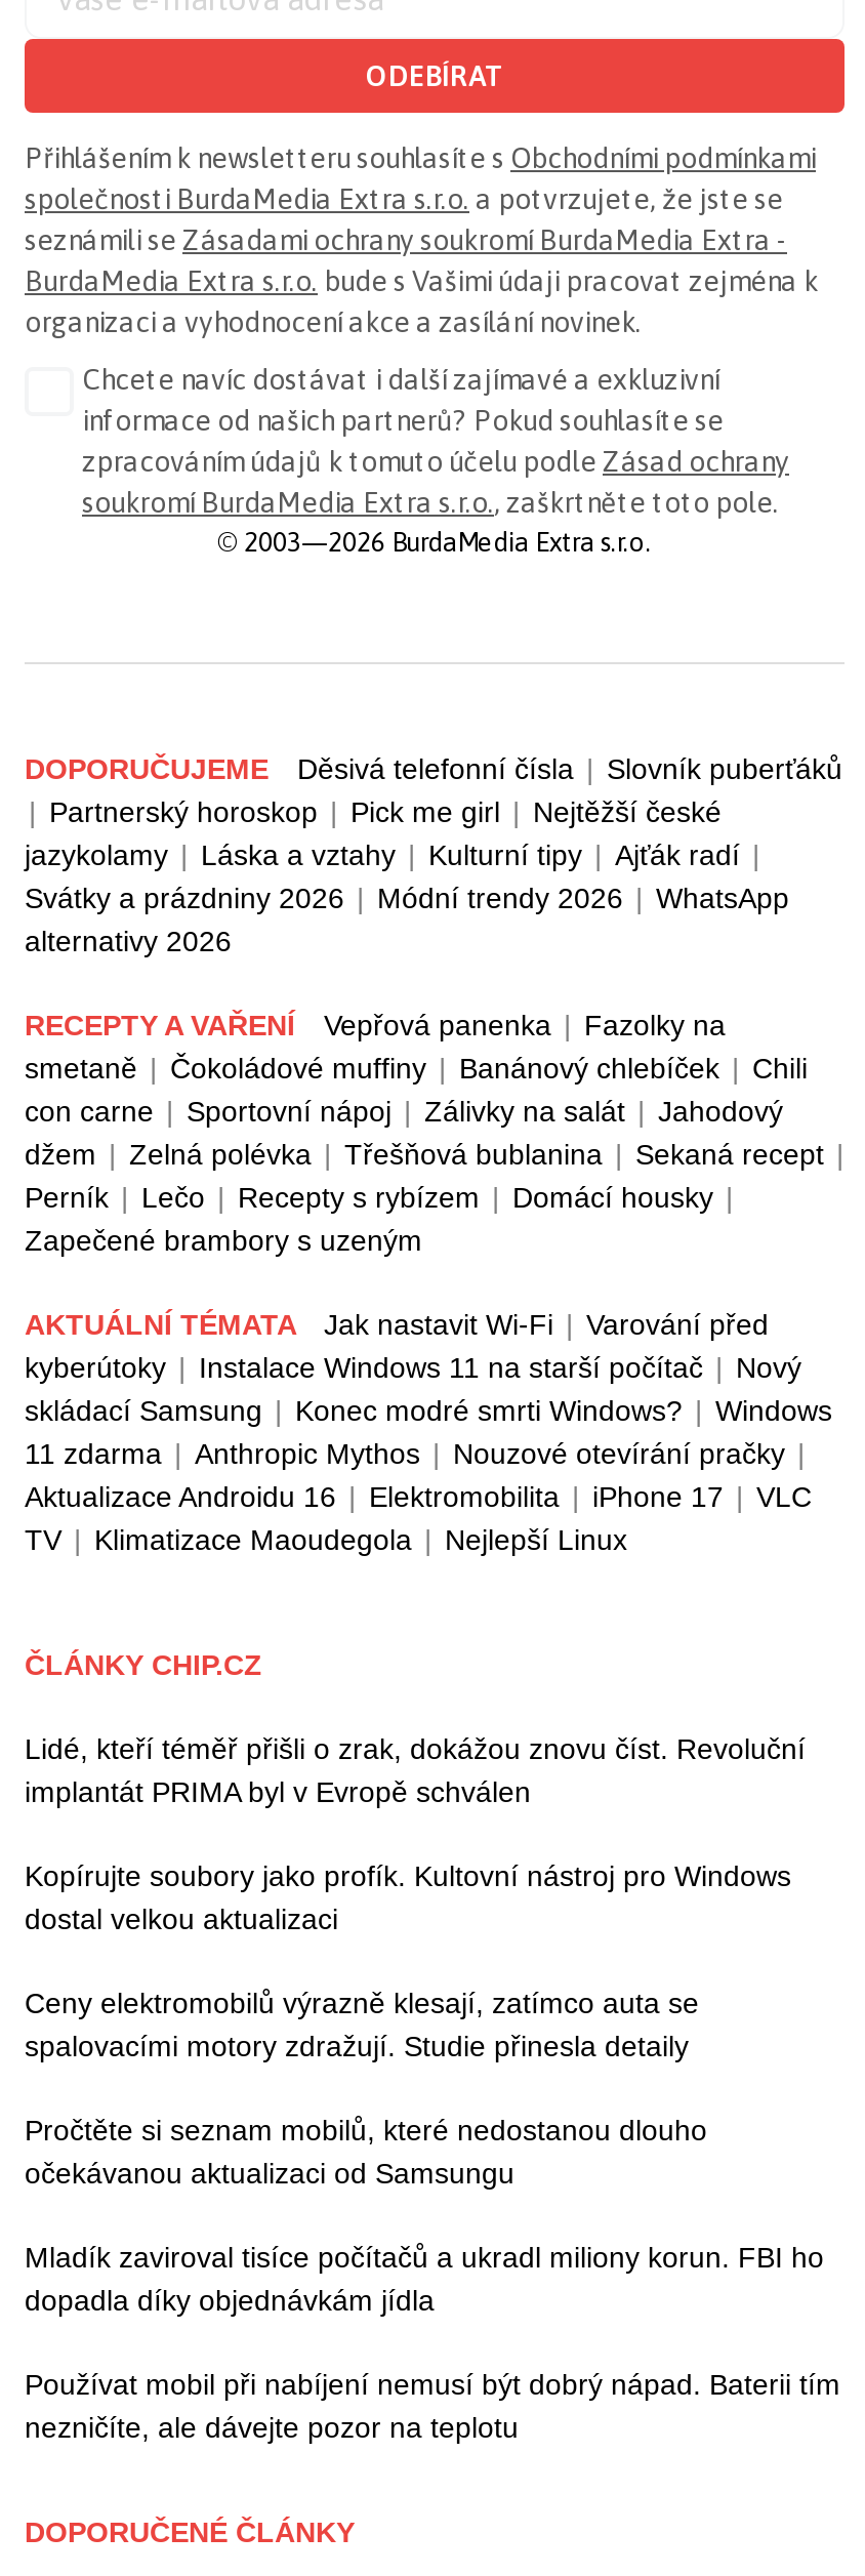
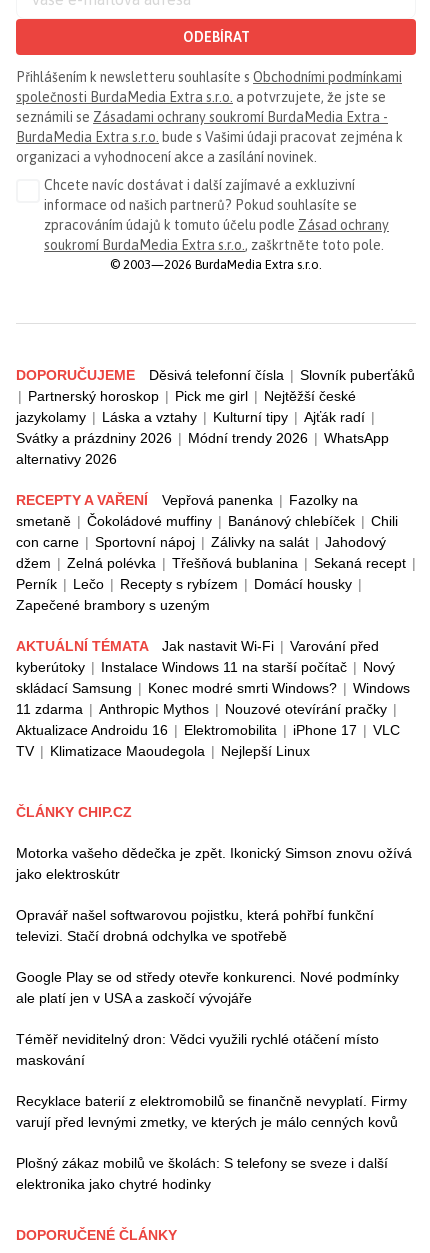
[25,1733,806,1808] Lidé, kteří téměř přišli o zrak, dokážou znovu číst. Revoluční | implantát PRIMA byl v Evropě schválen -> [16,845,412,882] Motorka vašeho dědečka je zpět. Ikonický Simson znovu ožívá | jako elektroskútr
[25,1860,791,1936] Kopírujte soubory jako profík. Kultovní nástroj pro Windows | dostal velkou aktualizaci -> [16,907,374,944] Opravář našel softwarovou pojistku, která pohřbí funkční | televizi. Stačí drobná odchylka ve spotřebě
[25,1987,699,2063] Ceny elektromobilů výrazně klesají, zatímco auta se | spalovacími motory zdražují. Studie přinesla detaily -> [16,969,399,1006] Google Play se od středy otevře konkurenci. Nové podmínky | ale platí jen v USA a zaskočí vývojáře
[25,2114,707,2190] Pročtěte si seznam mobilů, které nedostanou dlouho | očekávanou aktualizaci od Samsungu -> [16,1031,379,1068] Téměř neviditelný dron: Vědci využili rychlé otáčení místo | maskování
[25,2241,824,2317] Mladík zaviroval tisíce počítačů a ukradl miliony korun. FBI ho | dopadla díky objednávkám jídla -> [16,1093,407,1130] Recyklace baterií z elektromobilů se finančně nevyplatí. Firmy | varují před levnými zmetky, ve kterých je málo cenných kovů
[25,2368,840,2444] Používat mobil při nabíjení nemusí být dobrý nápad. Baterii tím | nezničíte, ale dávejte pozor na teplotu -> [16,1155,388,1192] Plošný zákaz mobilů ve školách: S telefony se sveze i další | elektronika jako chytré hodinky

